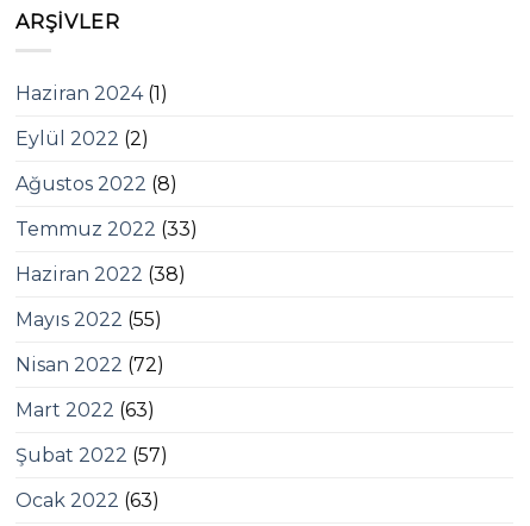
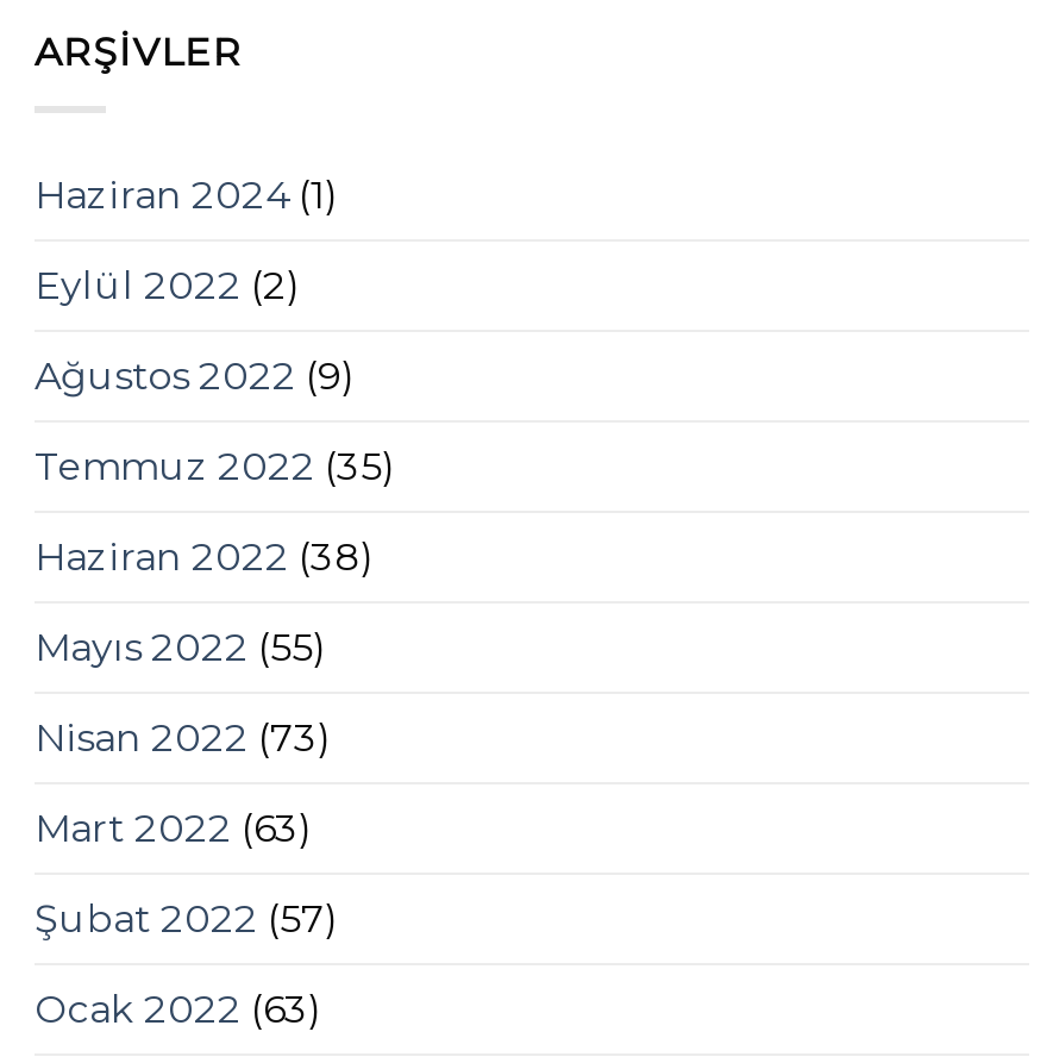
[15,173,177,195] Ağustos 2022 (8) -> [35,354,356,399] Ağustos 2022 (9)
[15,218,198,241] Temmuz 2022 (33) -> [35,444,396,489] Temmuz 2022 (35)
[15,354,164,376] Nisan 2022 (72) -> [35,716,332,761] Nisan 2022 (73)

